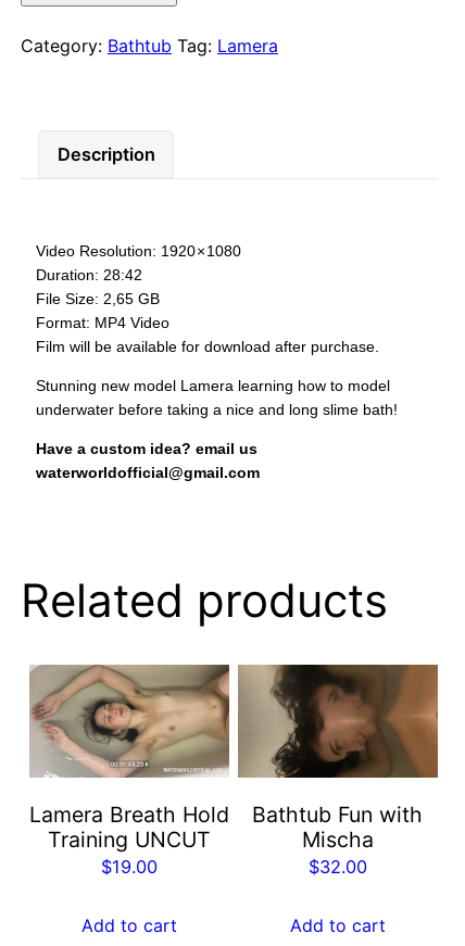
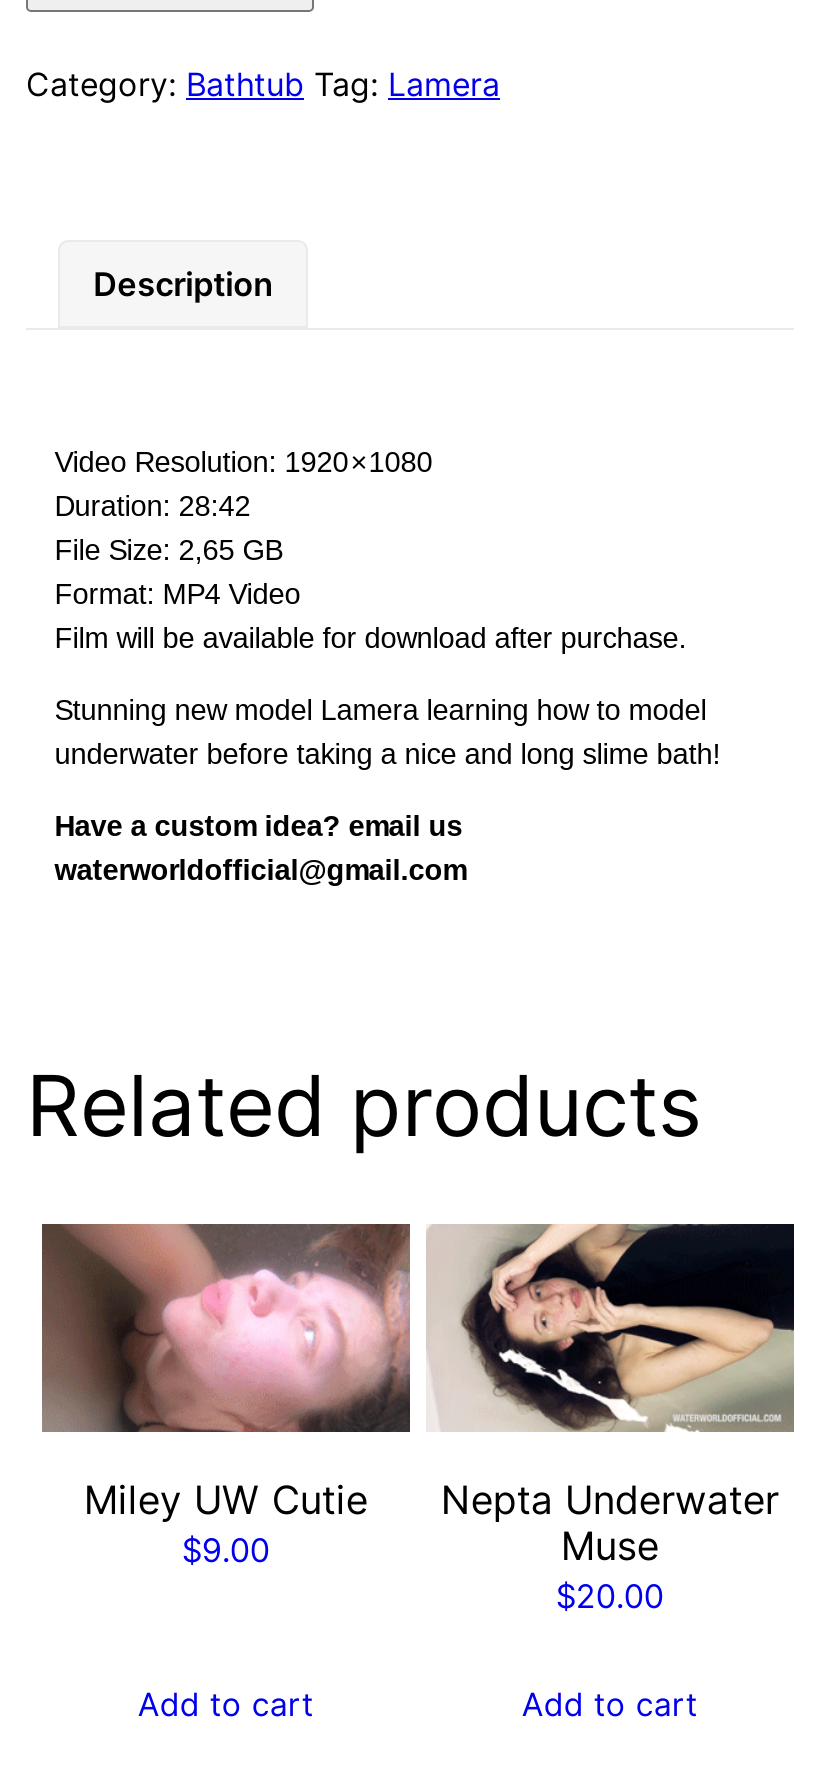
[29,665,230,878] [image] | Lamera Breath Hold | Training UNCUT | $19.00 -> [42,1224,412,1571] [image] | Miley UW Cutie | $9.00
[238,664,439,878] [image] | Bathtub Fun with | Mischa | $32.00 -> [428,1222,796,1617] [image] | Nepta Underwater | Muse | $20.00

